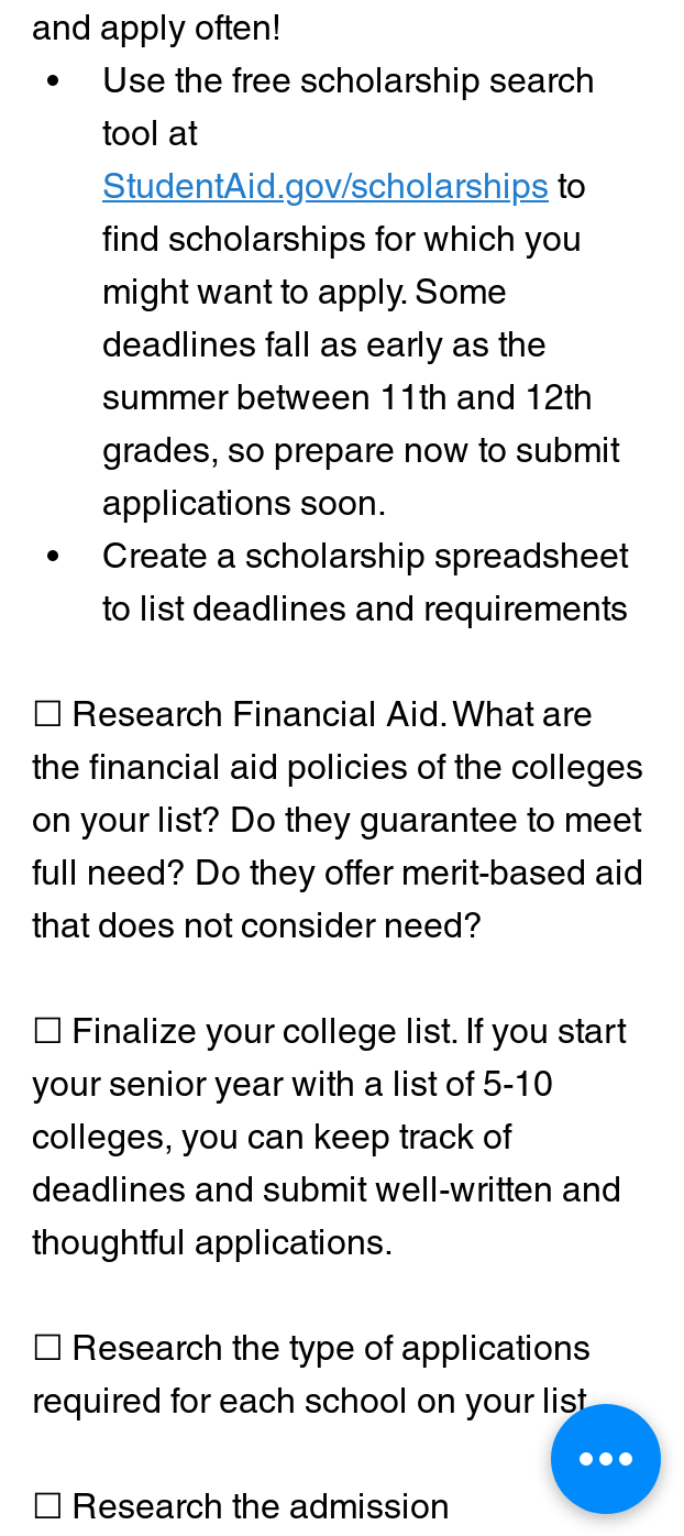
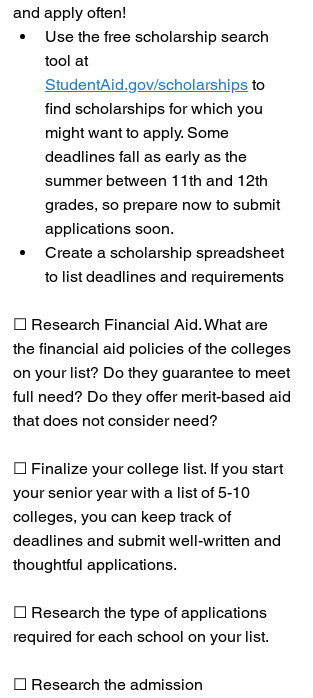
[544,1400,668,1523] [image] -> none

